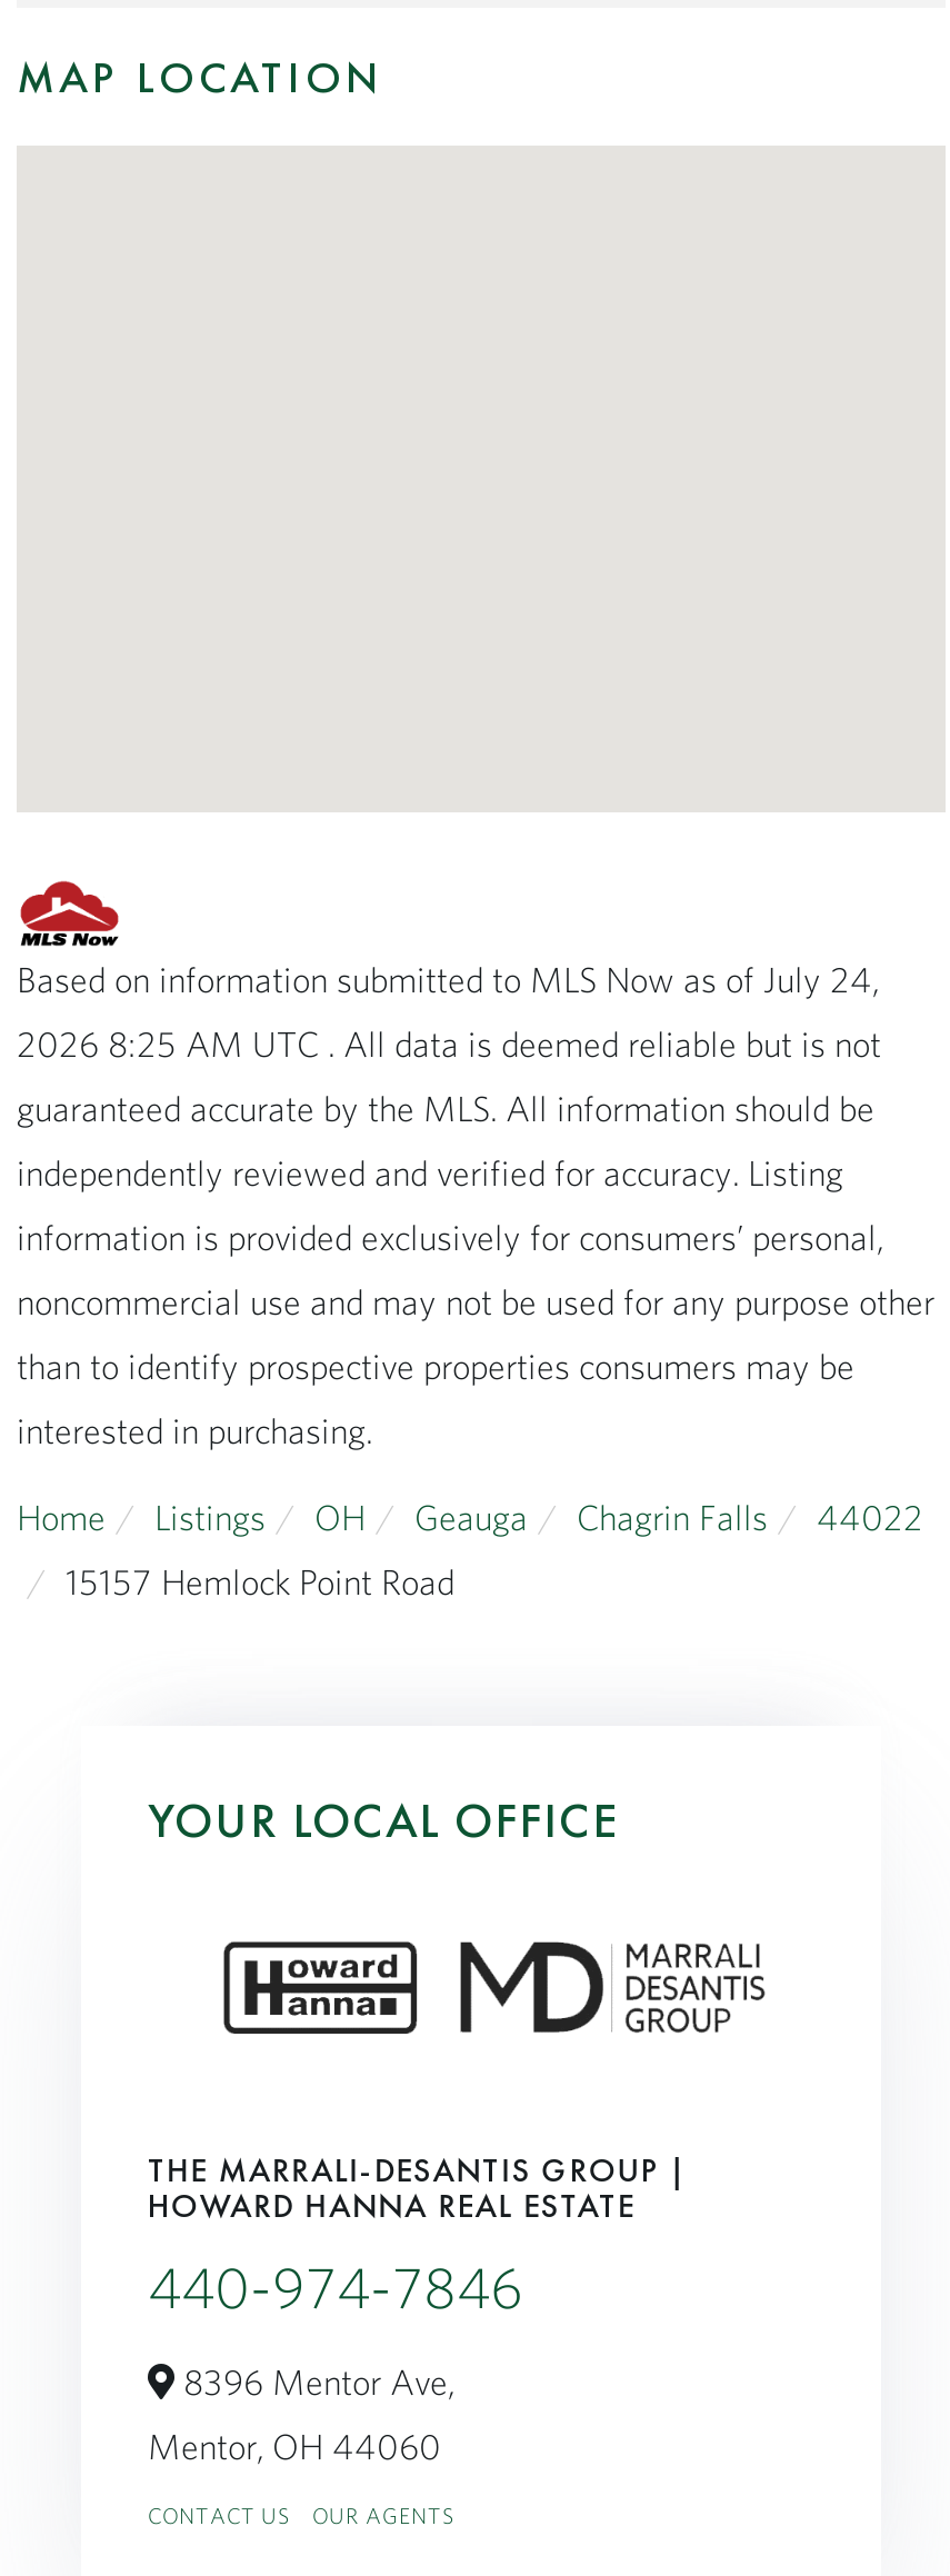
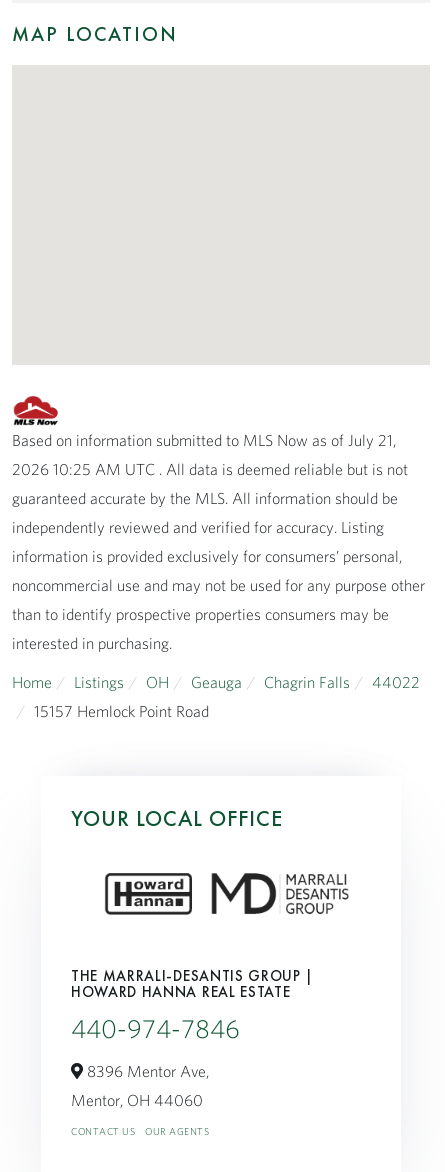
[17,957,879,1001] Based on information submitted to MLS Now as of July 24, -> [12,430,396,450] Based on information submitted to MLS Now as of July 21,
[17,1021,881,1066] 2026 8:25 AM UTC . All data is deemed reliable but is not -> [12,459,408,479] 2026 10:25 AM UTC . All data is deemed reliable but is not

